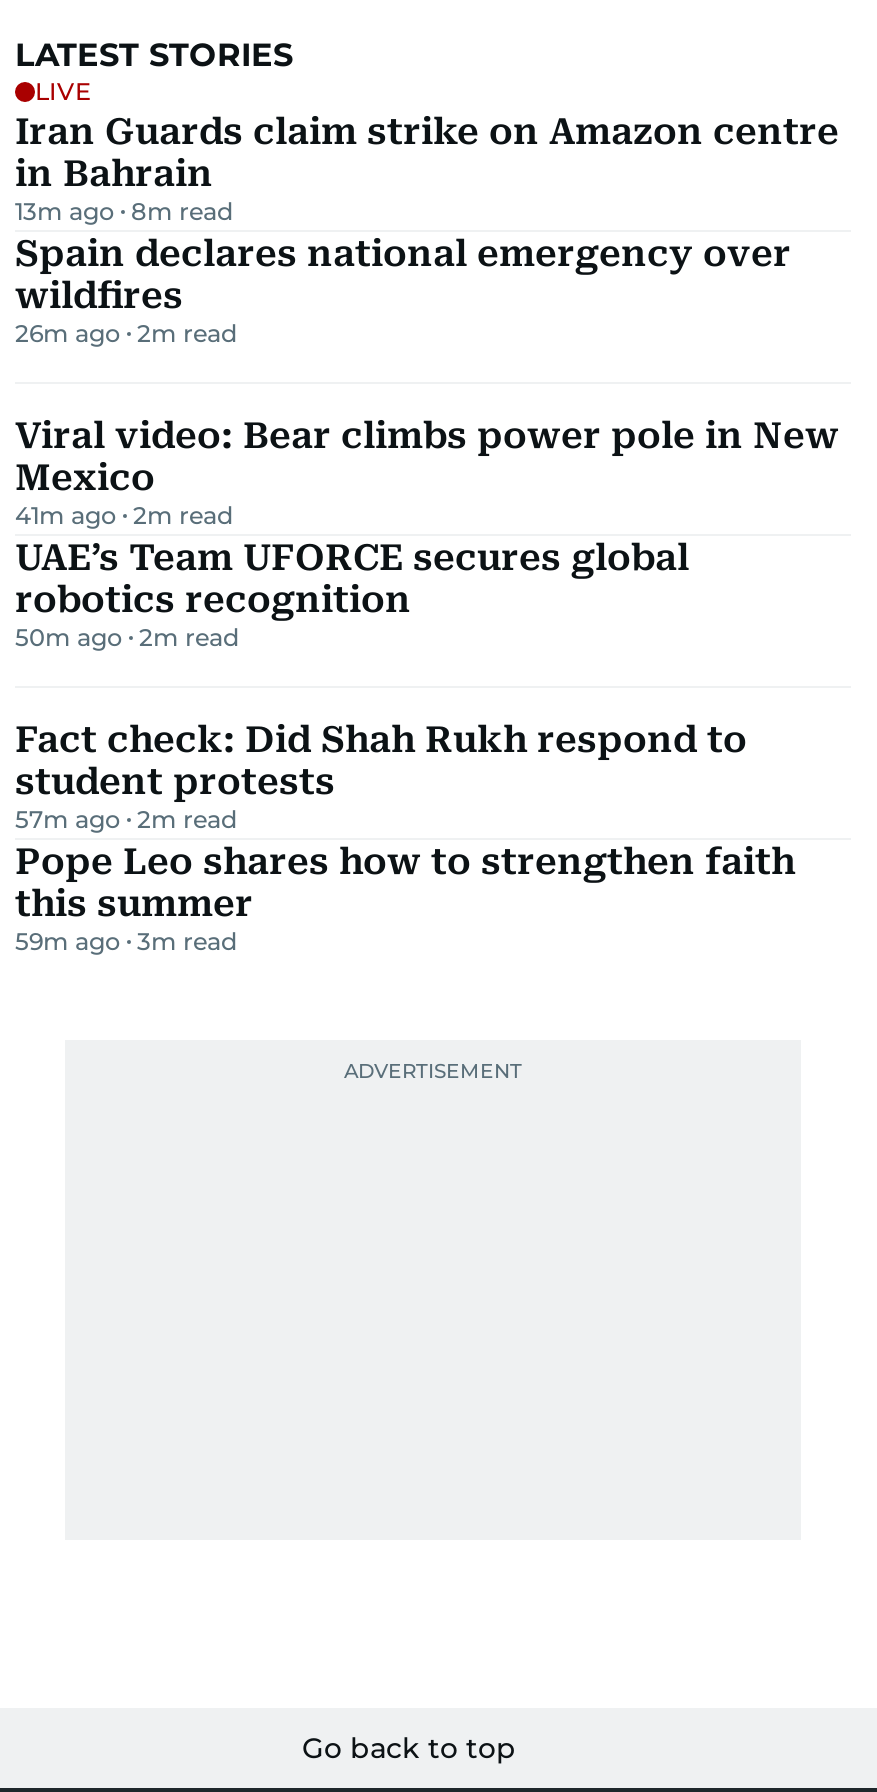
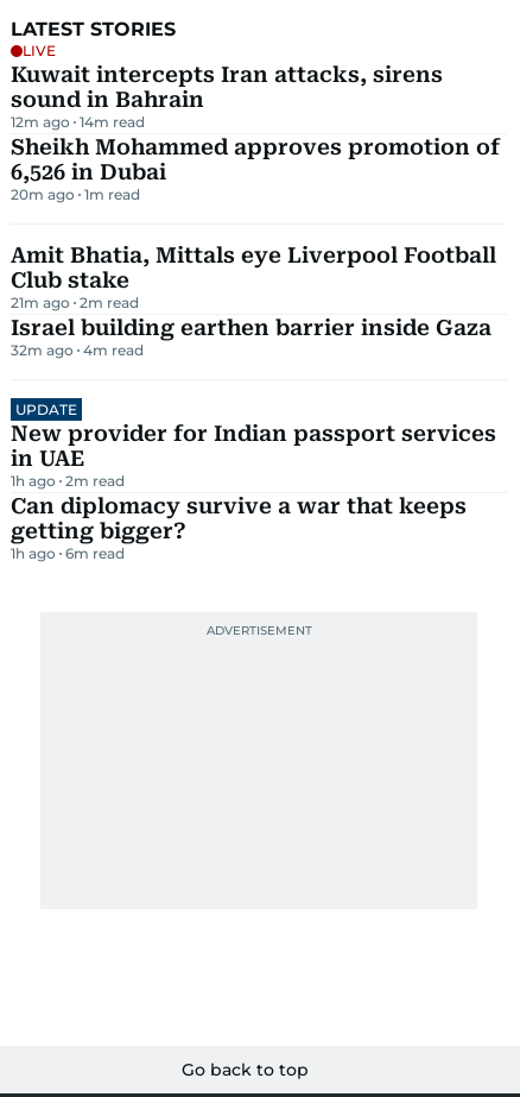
[15,111,839,349] Iran Guards claim strike on Amazon centre | in Bahrain | 13m ago 8m read | Spain declares national emergency over | wildfires | 26m ago 2m read -> [11,62,500,203] Kuwait intercepts Iran attacks, sirens | sound in Bahrain | 12m ago 14m read | Sheikh Mohammed approves promotion of | 6,526 in Dubai | 20m ago 1m read
[15,415,839,653] Viral video: Bear climbs power pole in New | Mexico | 41m ago 2m read | UAE’s Team UFORCE secures global | robotics recognition | 50m ago 2m read -> [11,242,496,359] Amit Bhatia, Mittals eye Liverpool Football | Club stake | 21m ago 2m read | Israel building earthen barrier inside Gaza | 32m ago 4m read
[15,719,795,957] Fact check: Did Shah Rukh respond to | student protests | 57m ago 2m read | Pope Leo shares how to strengthen faith | this summer | 59m ago 3m read -> [11,400,496,562] UPDATE | New provider for Indian passport services | in UAE | 1h ago 2m read | Can diplomacy survive a war that keeps | getting bigger? | 1h ago 6m read

